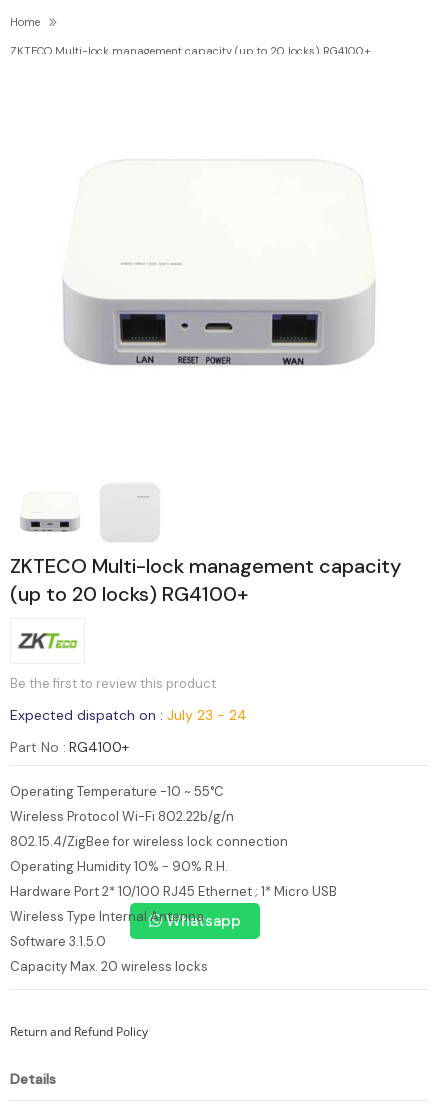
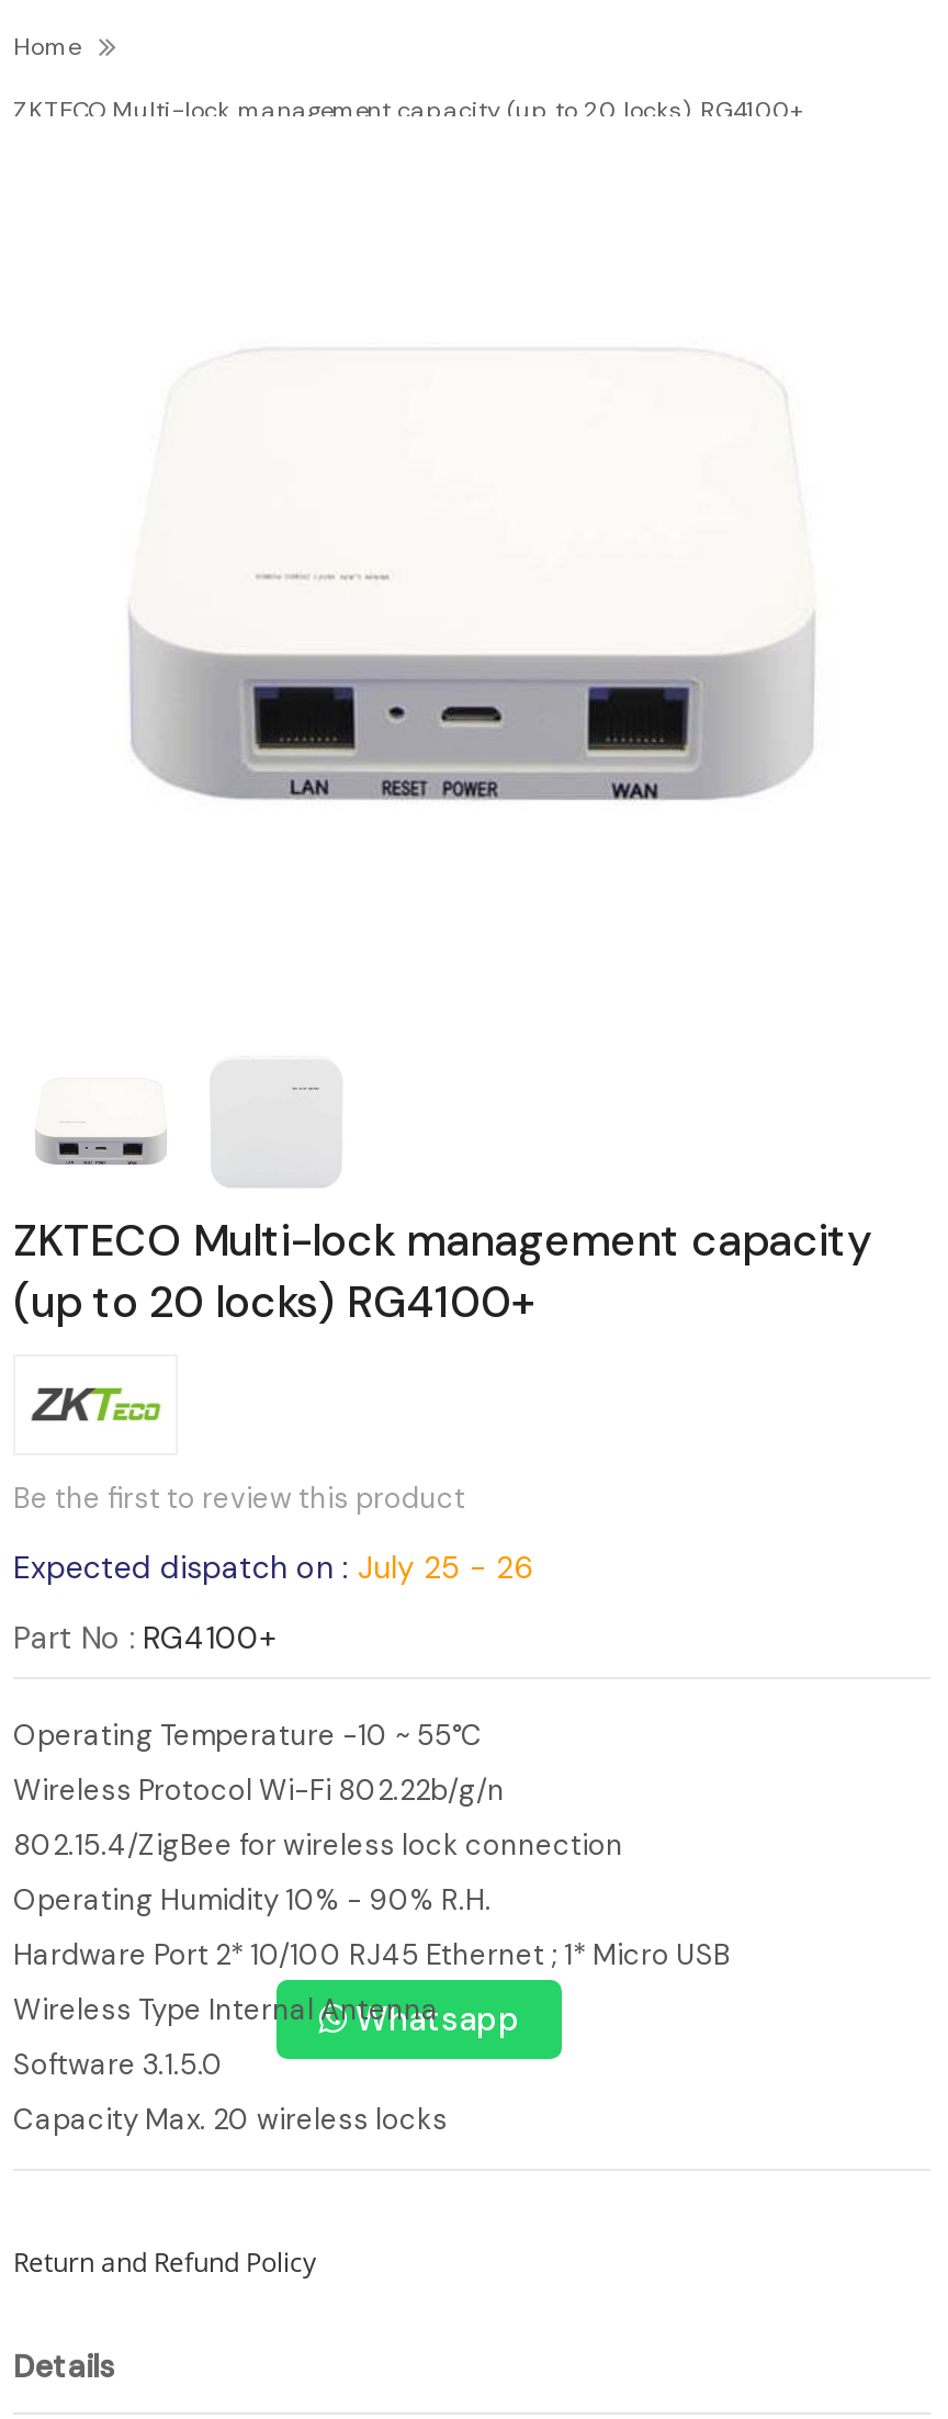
[10,706,247,724] Expected dispatch on : July 23 - 24 -> [13,1547,533,1587] Expected dispatch on : July 25 - 26

